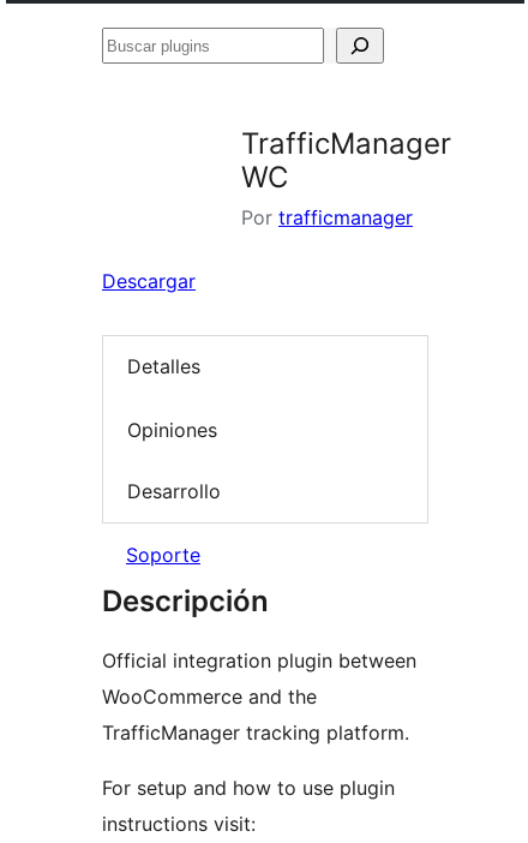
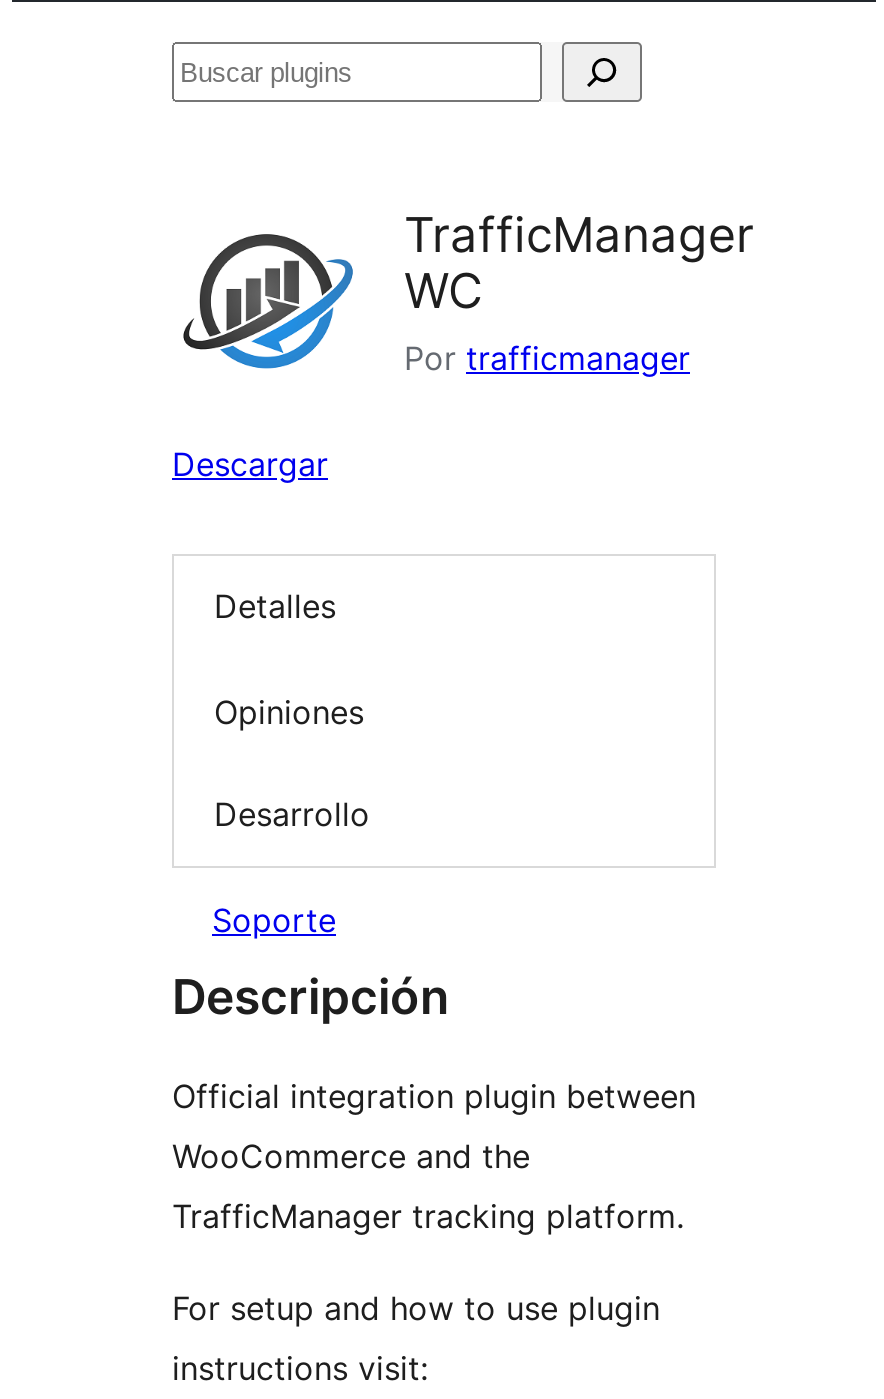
none -> [180,232,356,370] [image]

